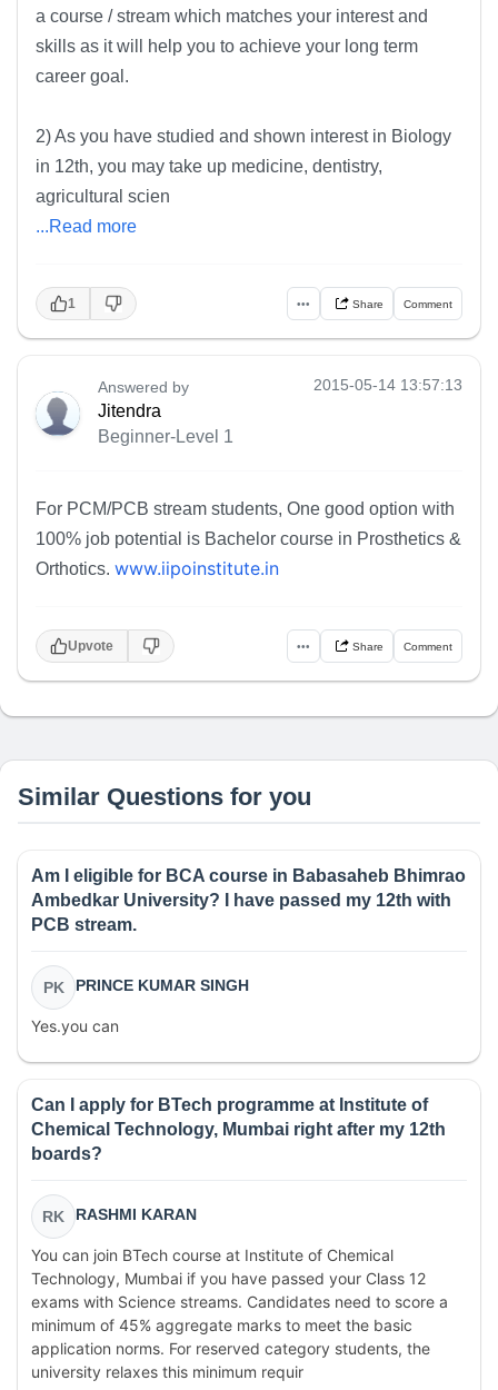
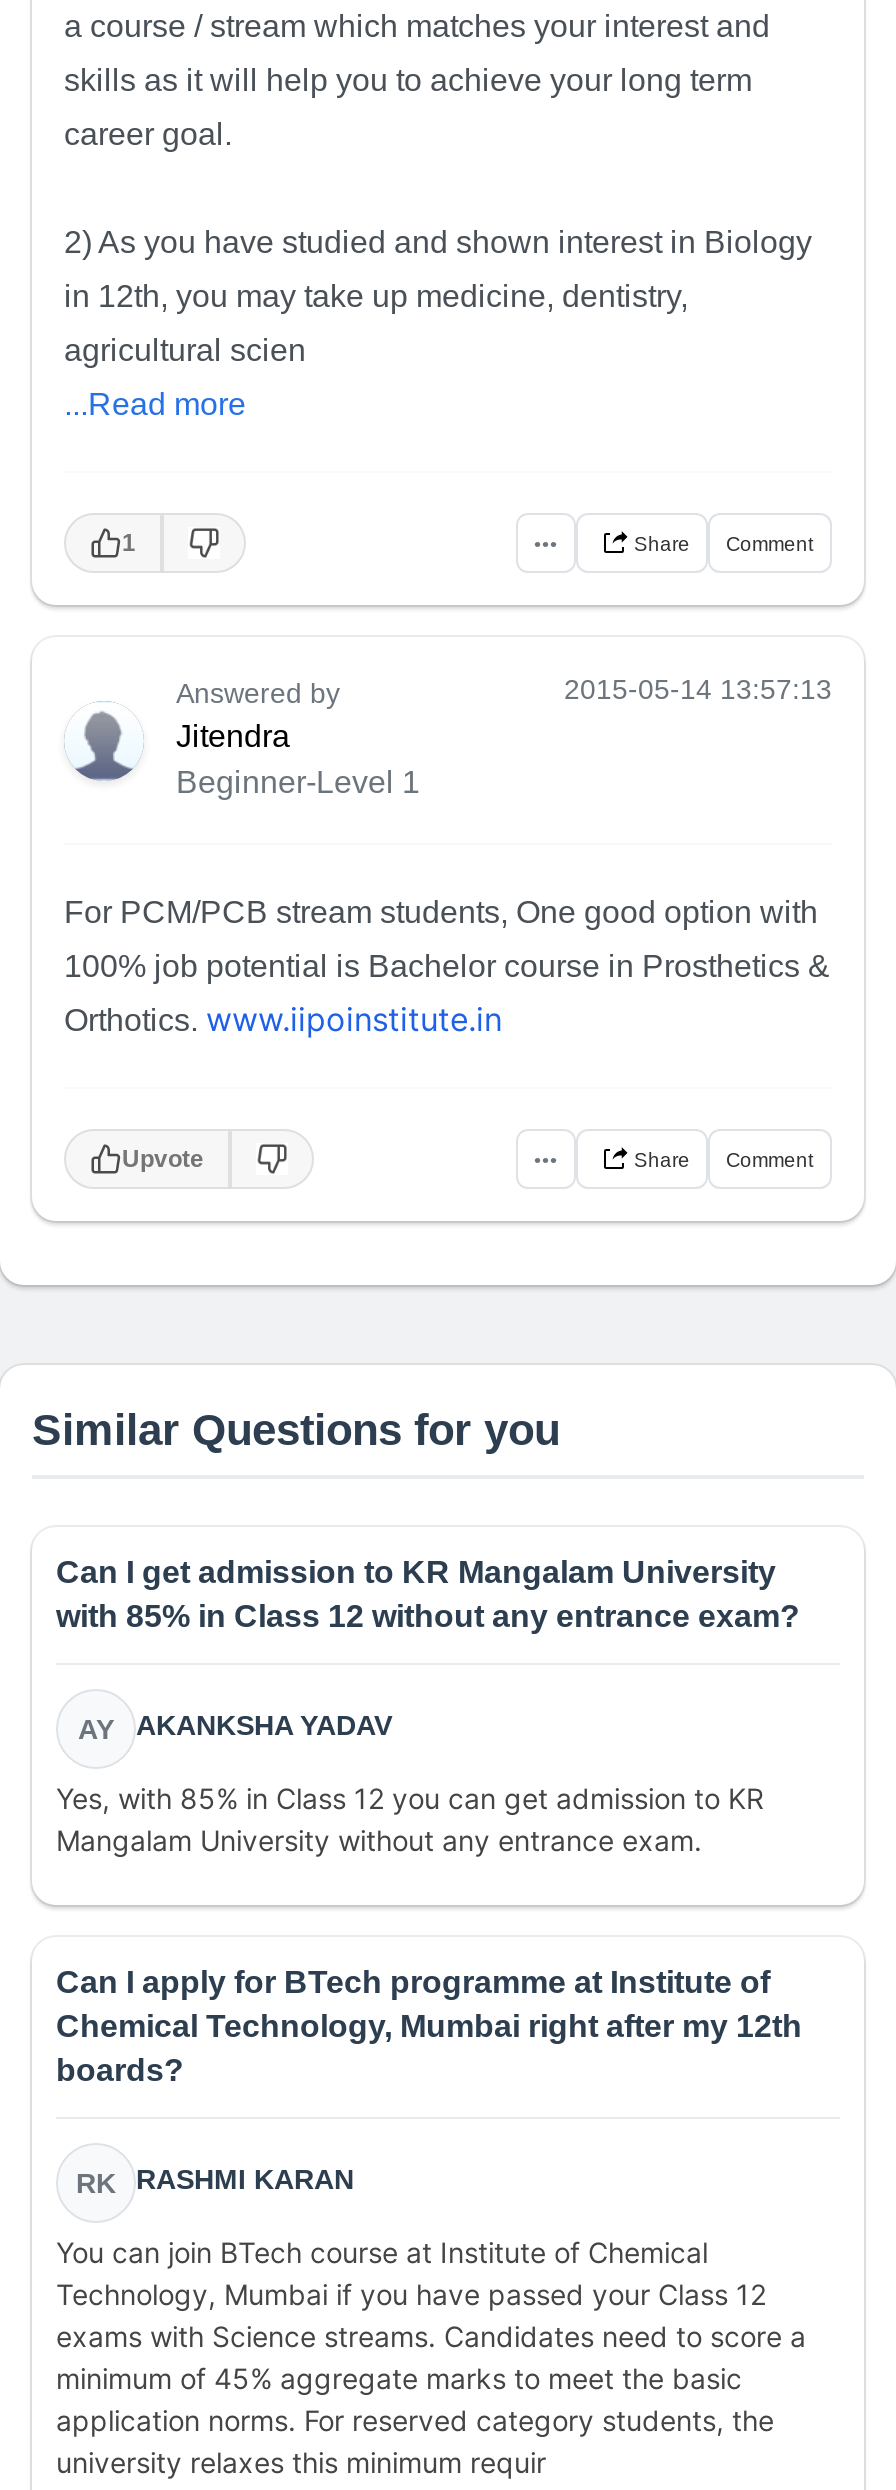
[31,866,466,934] Am I eligible for BCA course in Babasaheb Bhimrao | Ambedkar University? I have passed my 12th with | PCB stream. -> [56,1555,800,1633] Can I get admission to KR Mangalam University | with 85% in Class 12 without any entrance exam?
[43,976,249,996] PK | PRINCE KUMAR SINGH -> [78,1708,392,1744] AY | AKANKSHA YADAV
[31,1016,123,1035] Yes.you can -> [56,1781,764,1857] Yes, with 85% in Class 12 you can get admission to KR | Mangalam University without any entrance exam.

